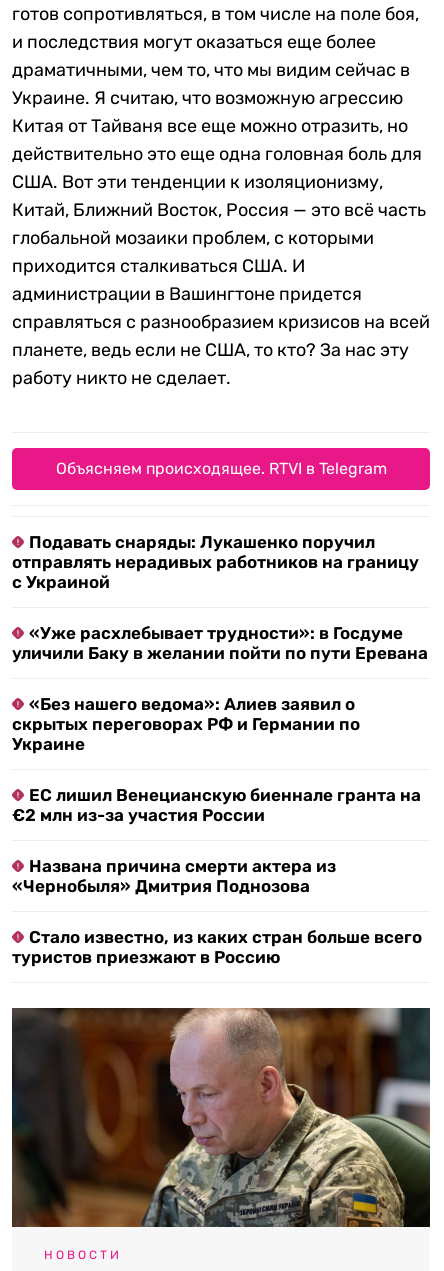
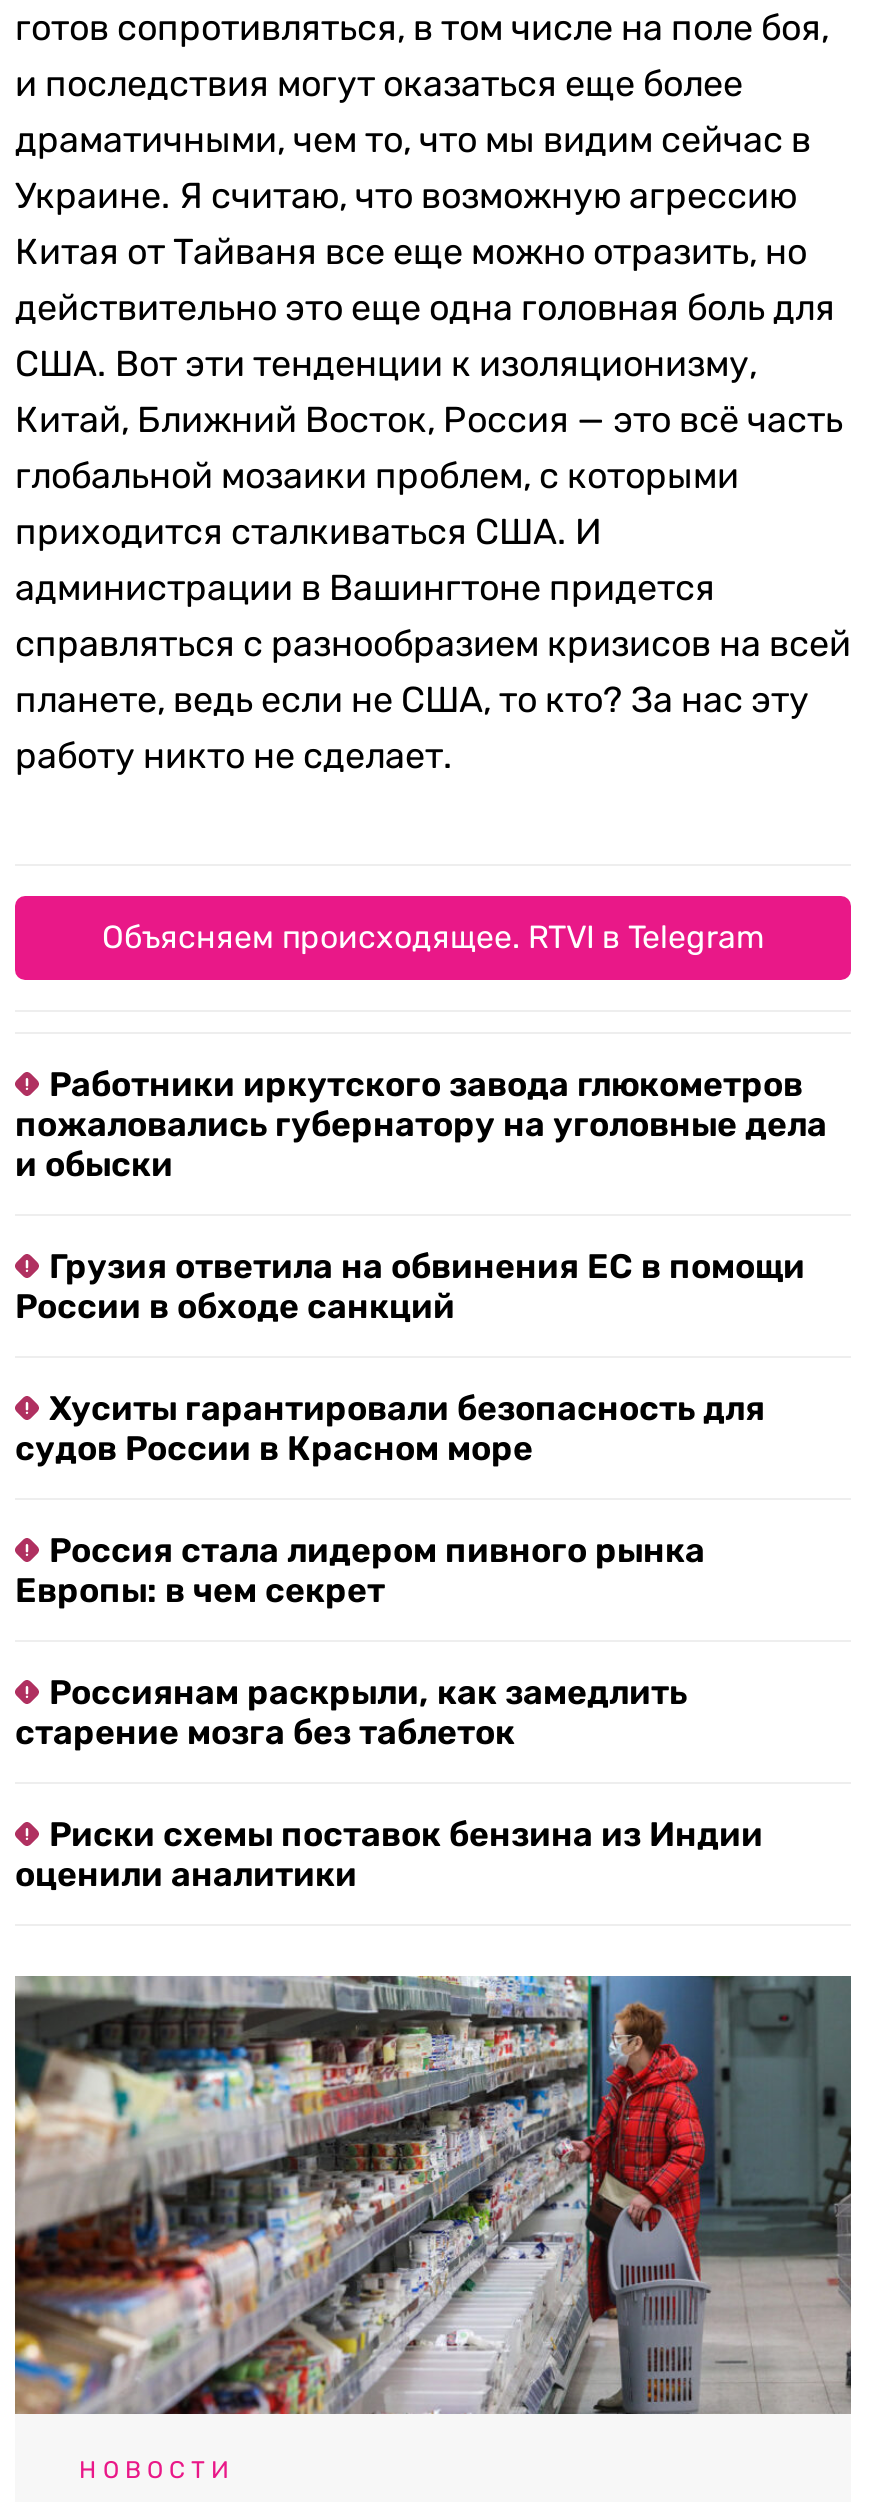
[12,532,419,592] Подавать снаряды: Лукашенко поручил | отправлять нерадивых работников на границу | с Украиной -> [15,1064,827,1184] Работники иркутского завода глюкометров | пожаловались губернатору на уголовные дела | и обыски
[12,623,428,663] «Уже расхлебывает трудности»: в Госдуме | уличили Баку в желании пойти по пути Еревана -> [15,1246,805,1326] Грузия ответила на обвинения ЕС в помощи | России в обходе санкций
[12,694,360,754] «Без нашего ведома»: Алиев заявил о | скрытых переговорах РФ и Германии по | Украине -> [15,1388,765,1468] Хуситы гарантировали безопасность для | судов России в Красном море
[12,785,421,825] ЕС лишил Венецианскую биеннале гранта на | €2 млн из-за участия России -> [15,1530,705,1610] Россия стала лидером пивного рынка | Европы: в чем секрет
[12,856,336,896] Названа причина смерти актера из | «Чернобыля» Дмитрия Поднозова -> [15,1672,687,1752] Россиянам раскрыли, как замедлить | старение мозга без таблеток
[12,927,422,967] Стало известно, из каких стран больше всего | туристов приезжают в Россию -> [15,1814,763,1894] Риски схемы поставок бензина из Индии | оценили аналитики
[11,1007,430,1228] [image] -> [13,1974,853,2416] [image]

